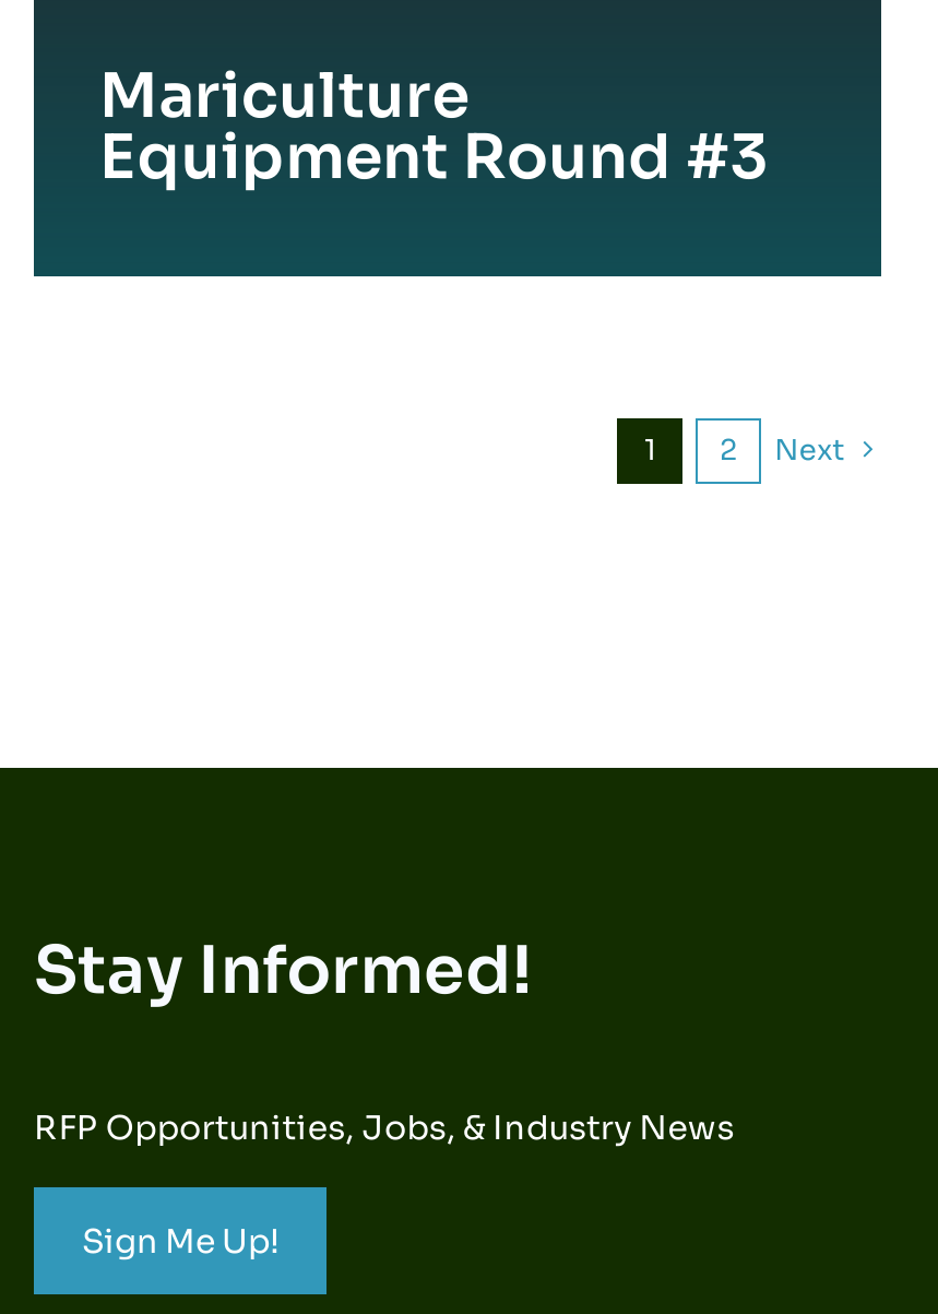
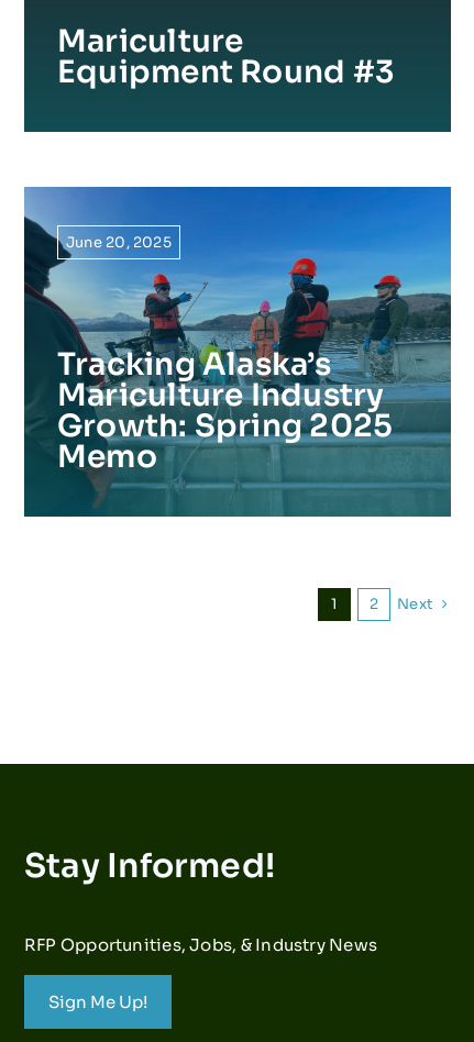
none -> [23,186,452,516] [image] | June 20, 2025 | Tracking Alaska’s | Mariculture Industry | Growth: Spring 2025 | Memo

